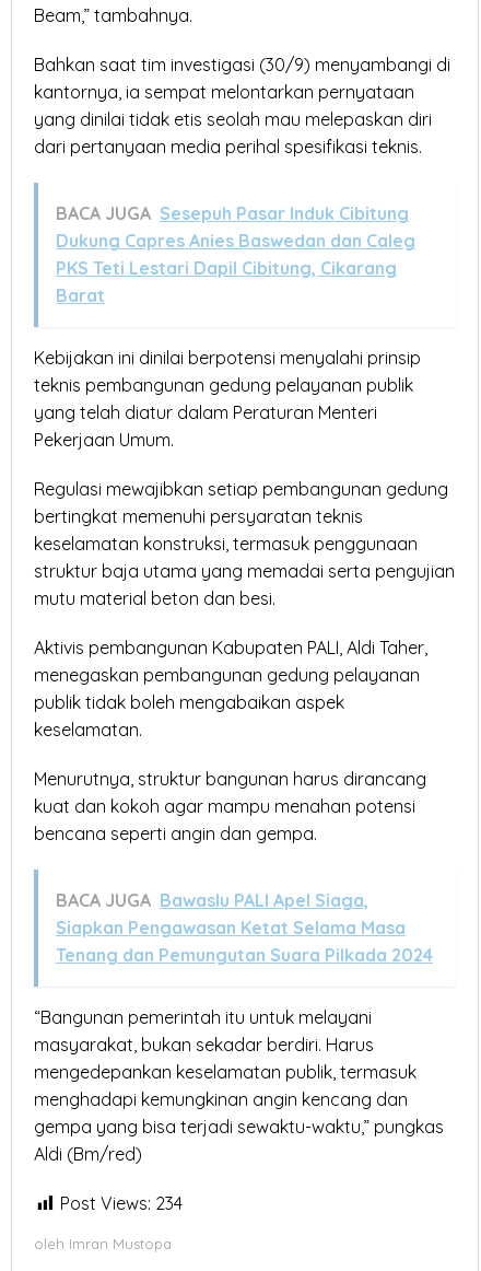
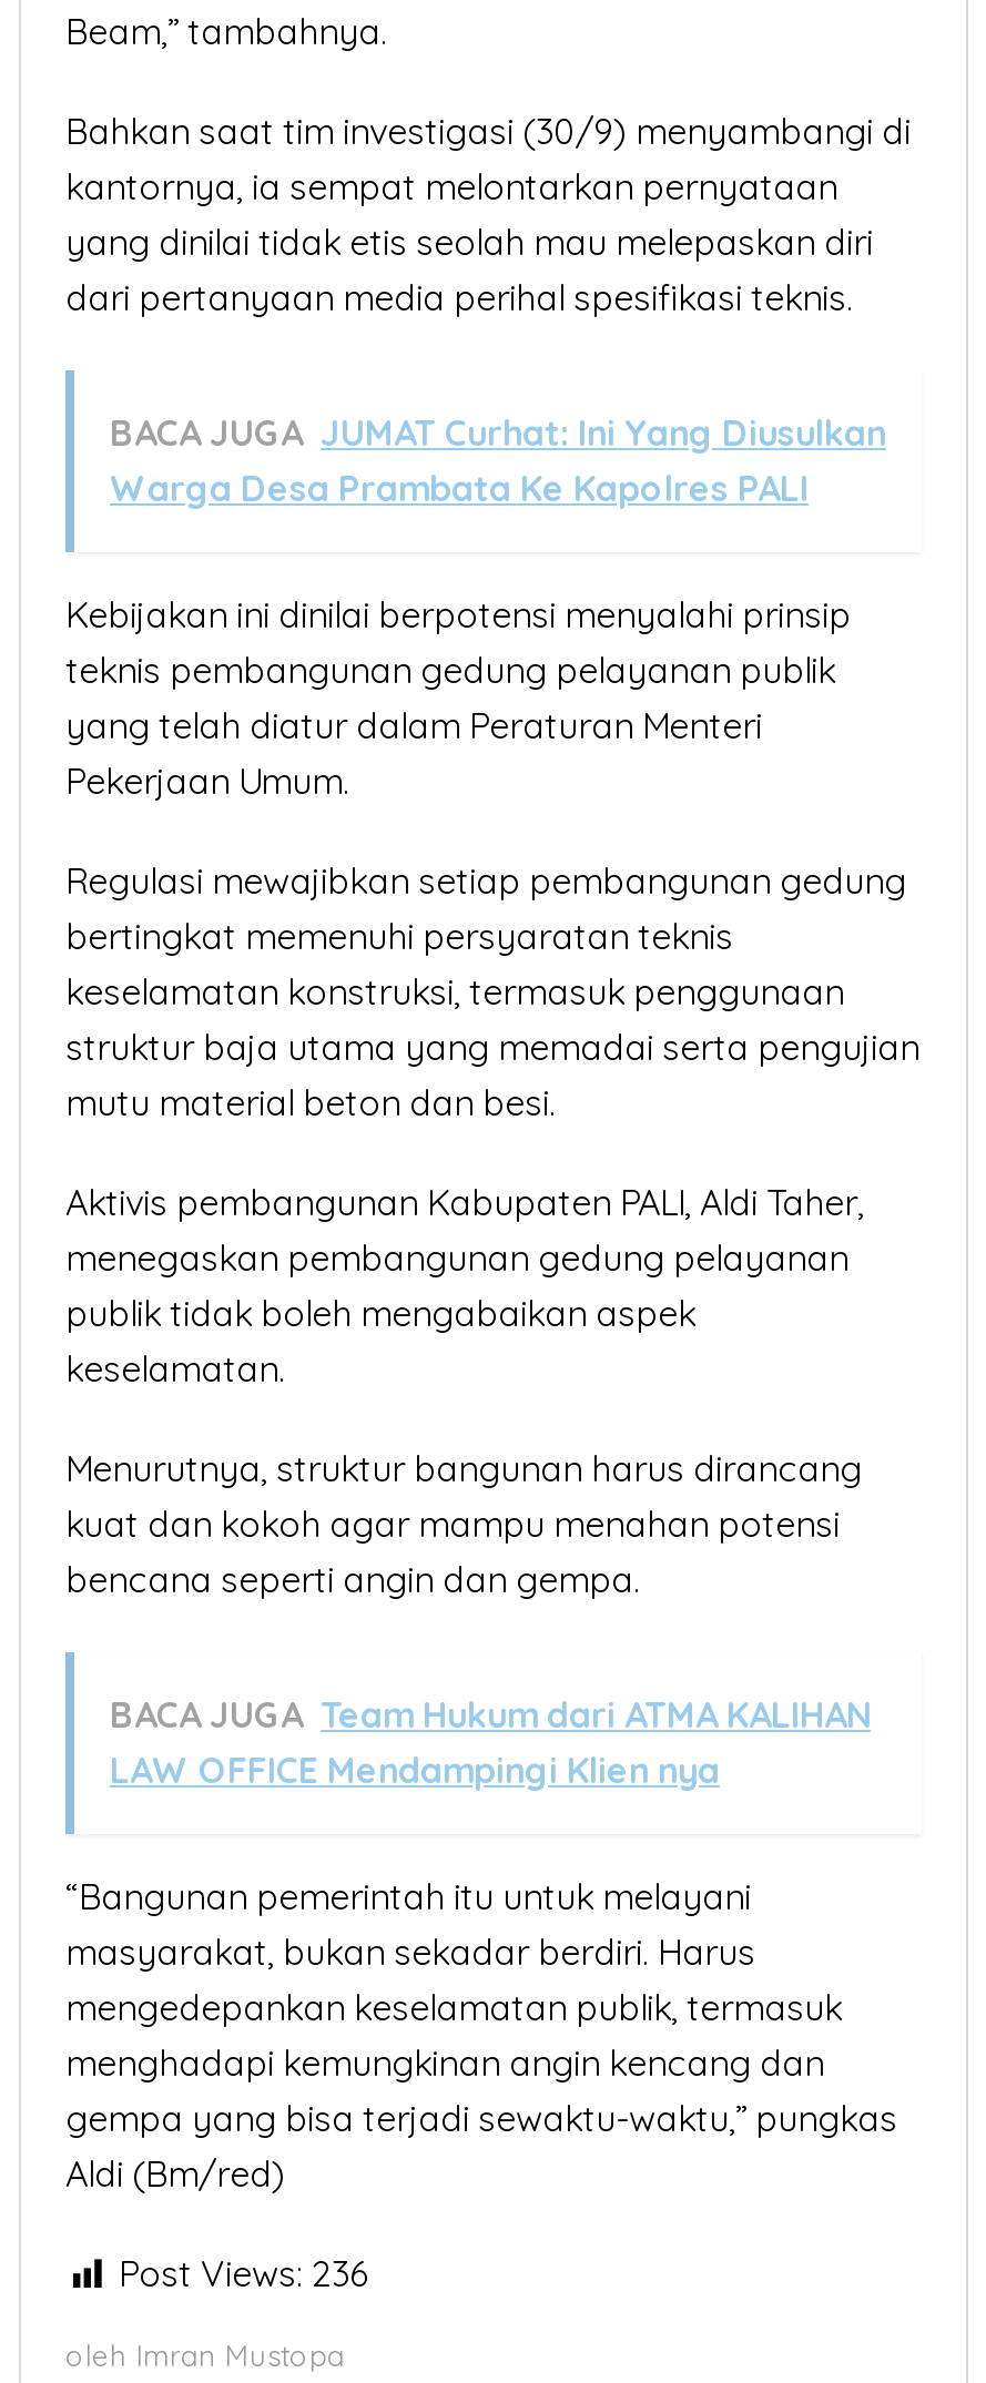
[56,202,415,306] BACA JUGA Sesepuh Pasar Induk Cibitung | Dukung Capres Anies Baswedan dan Caleg | PKS Teti Lestari Dapil Cibitung, Cikarang | Barat -> [110,410,886,510] BACA JUGA JUMAT Curhat: Ini Yang Diusulkan | Warga Desa Prambata Ke Kapolres PALI
[56,889,433,966] BACA JUGA Bawaslu PALI Apel Siaga, | Siapkan Pengawasan Ketat Selama Masa | Tenang dan Pemungutan Suara Pilkada 2024 -> [110,1692,871,1792] BACA JUGA Team Hukum dari ATMA KALIHAN | LAW OFFICE Mendampingi Klien nya
[60,1192,183,1214] Post Views: 234 -> [119,2251,367,2295] Post Views: 236

